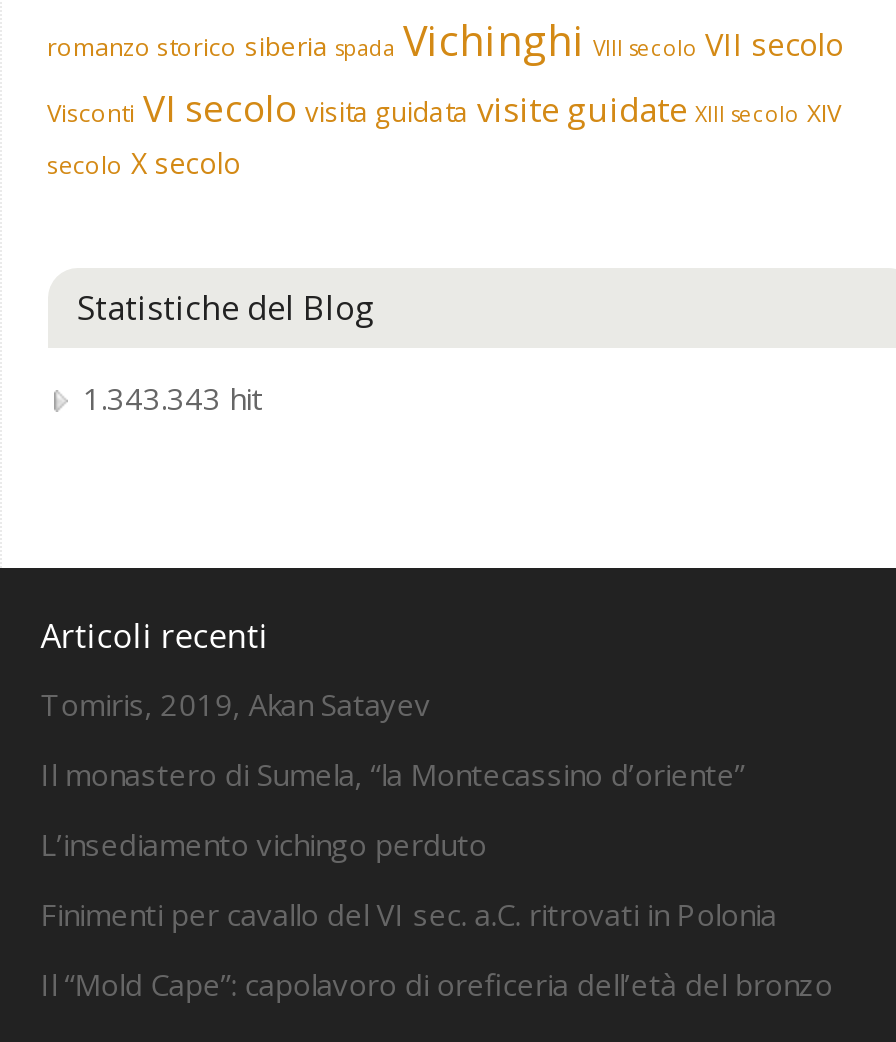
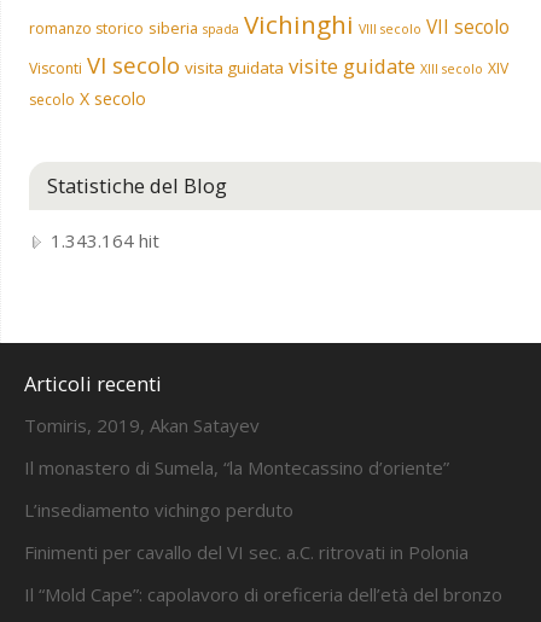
[83,378,263,418] 1.343.343 hit -> [50,228,159,252] 1.343.164 hit

